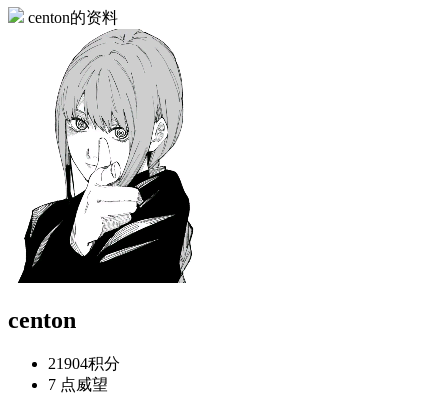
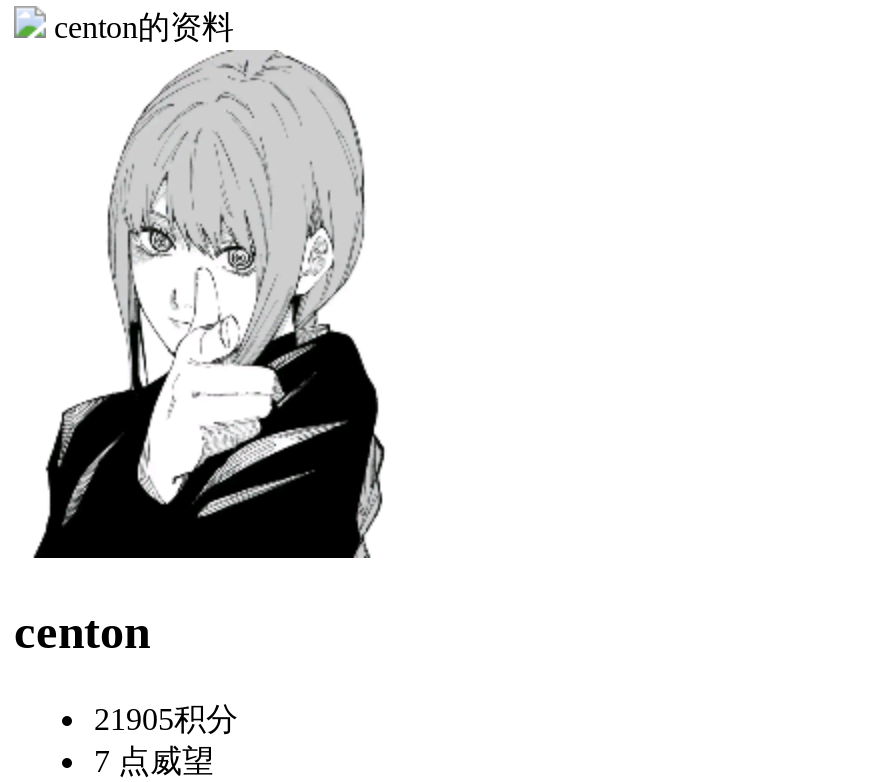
[48,355,120,372] 21904积分 -> [94,702,238,736] 21905积分

